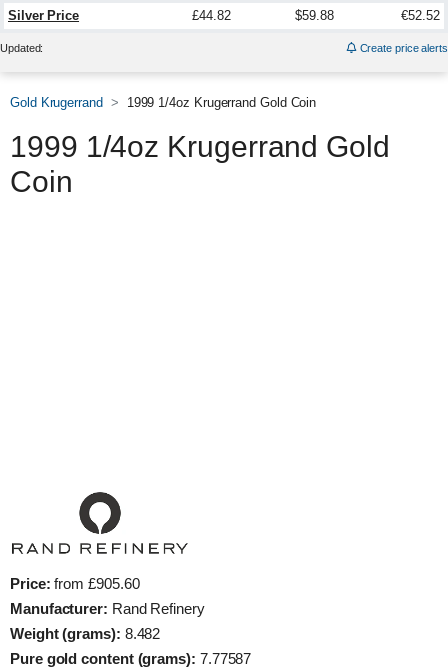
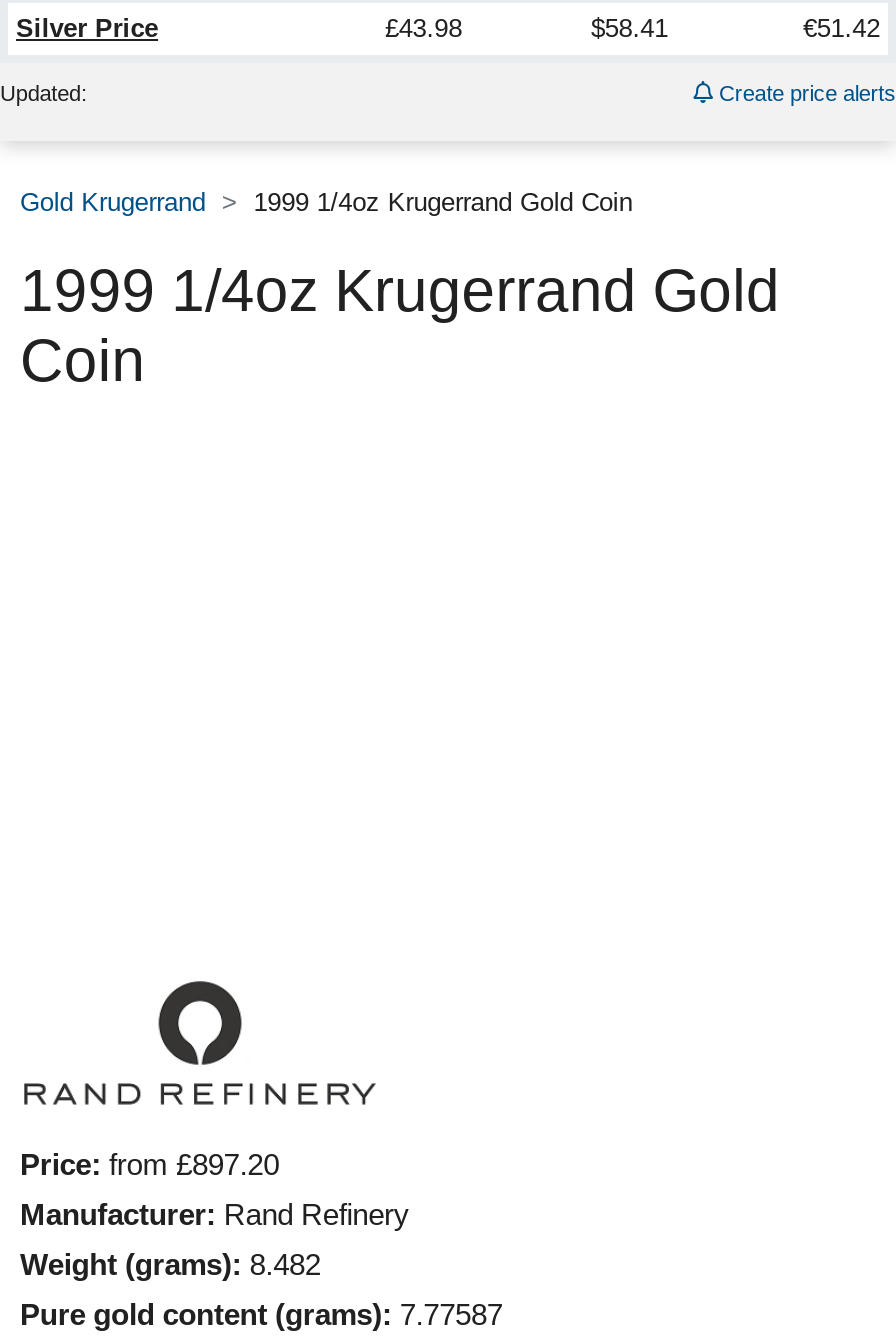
[192,8,231,23] £44.82 -> [385,14,462,44] £43.98
[295,8,334,23] $59.88 -> [591,14,668,44] $58.41
[401,8,440,23] €52.52 -> [803,14,880,44] €51.42
[10,575,139,592] Price: from £905.60 -> [20,1147,279,1181] Price: from £897.20

